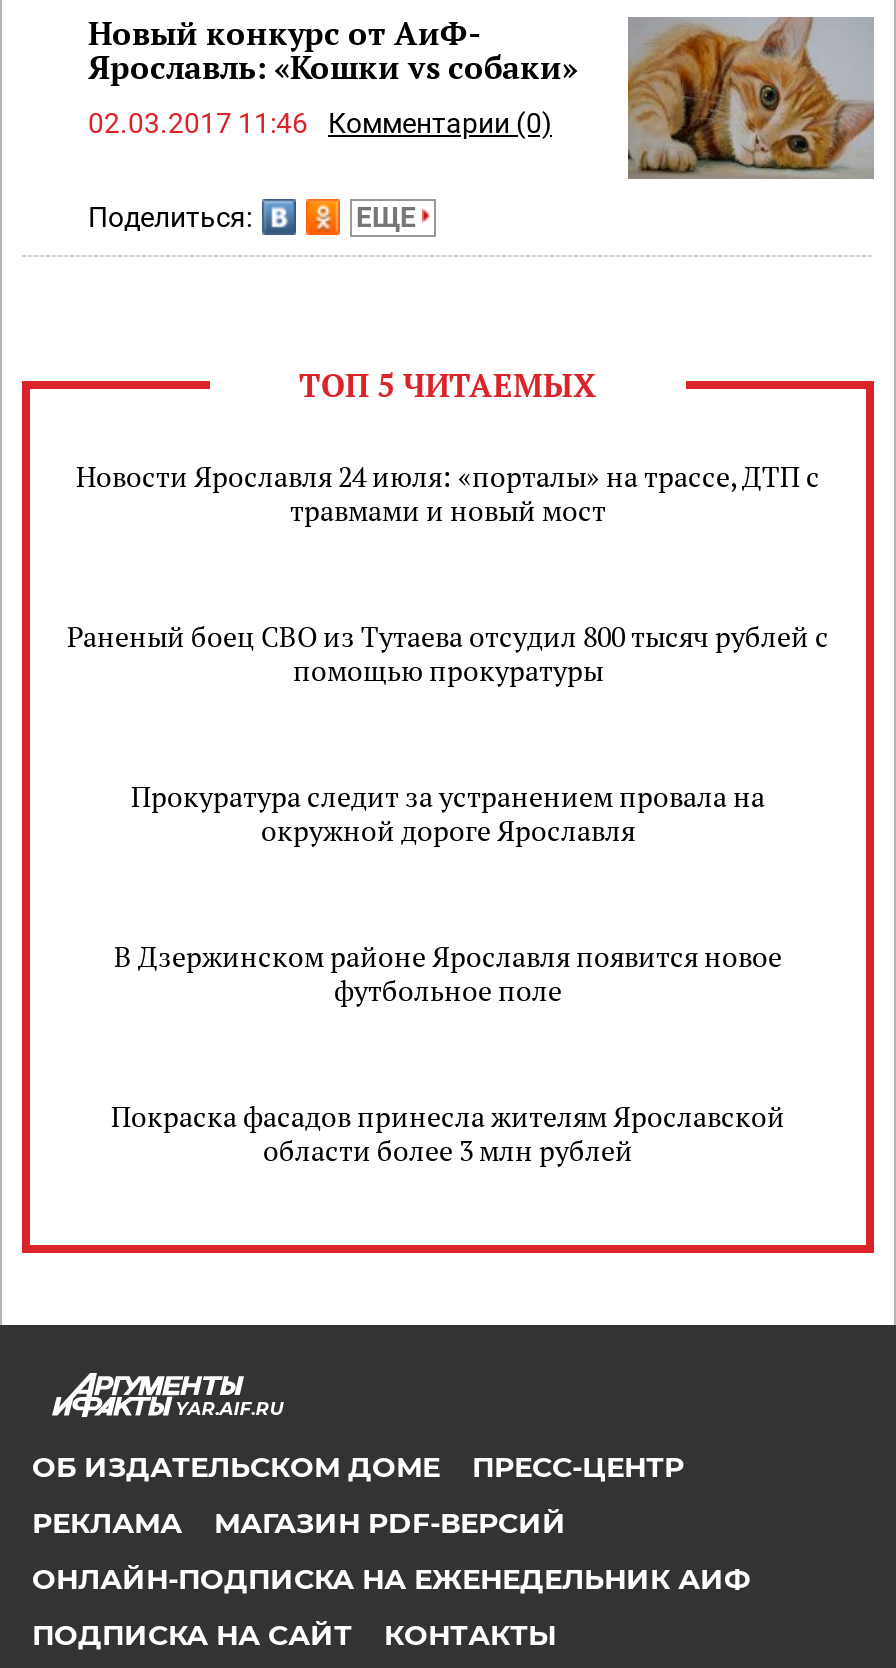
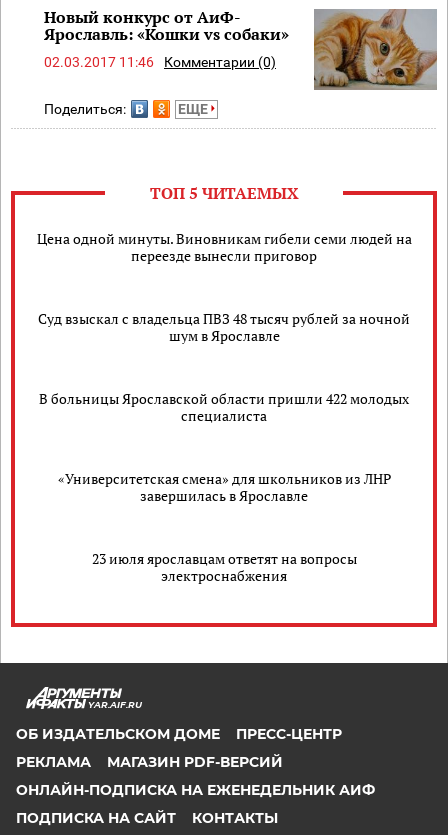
[76,457,820,529] Новости Ярославля 24 июля: «порталы» на трассе, ДТП с | травмами и новый мост -> [36,229,411,265] Цена одной минуты. Виновникам гибели семи людей на | переезде вынесли приговор
[67,617,829,689] Раненый боец СВО из Тутаева отсудил 800 тысяч рублей с | помощью прокуратуры -> [38,309,410,345] Суд взыскал с владельца ПВЗ 48 тысяч рублей за ночной | шум в Ярославле
[131,777,765,849] Прокуратура следит за устранением провала на | окружной дороге Ярославля -> [39,389,409,425] В больницы Ярославской области пришли 422 молодых | специалиста
[114,937,782,1009] В Дзержинском районе Ярославля появится новое | футбольное поле -> [57,469,390,505] «Университетская смена» для школьников из ЛНР | завершилась в Ярославле
[111,1097,785,1169] Покраска фасадов принесла жителям Ярославской | области более 3 млн рублей -> [91,549,356,585] 23 июля ярославцам ответят на вопросы | электроснабжения

